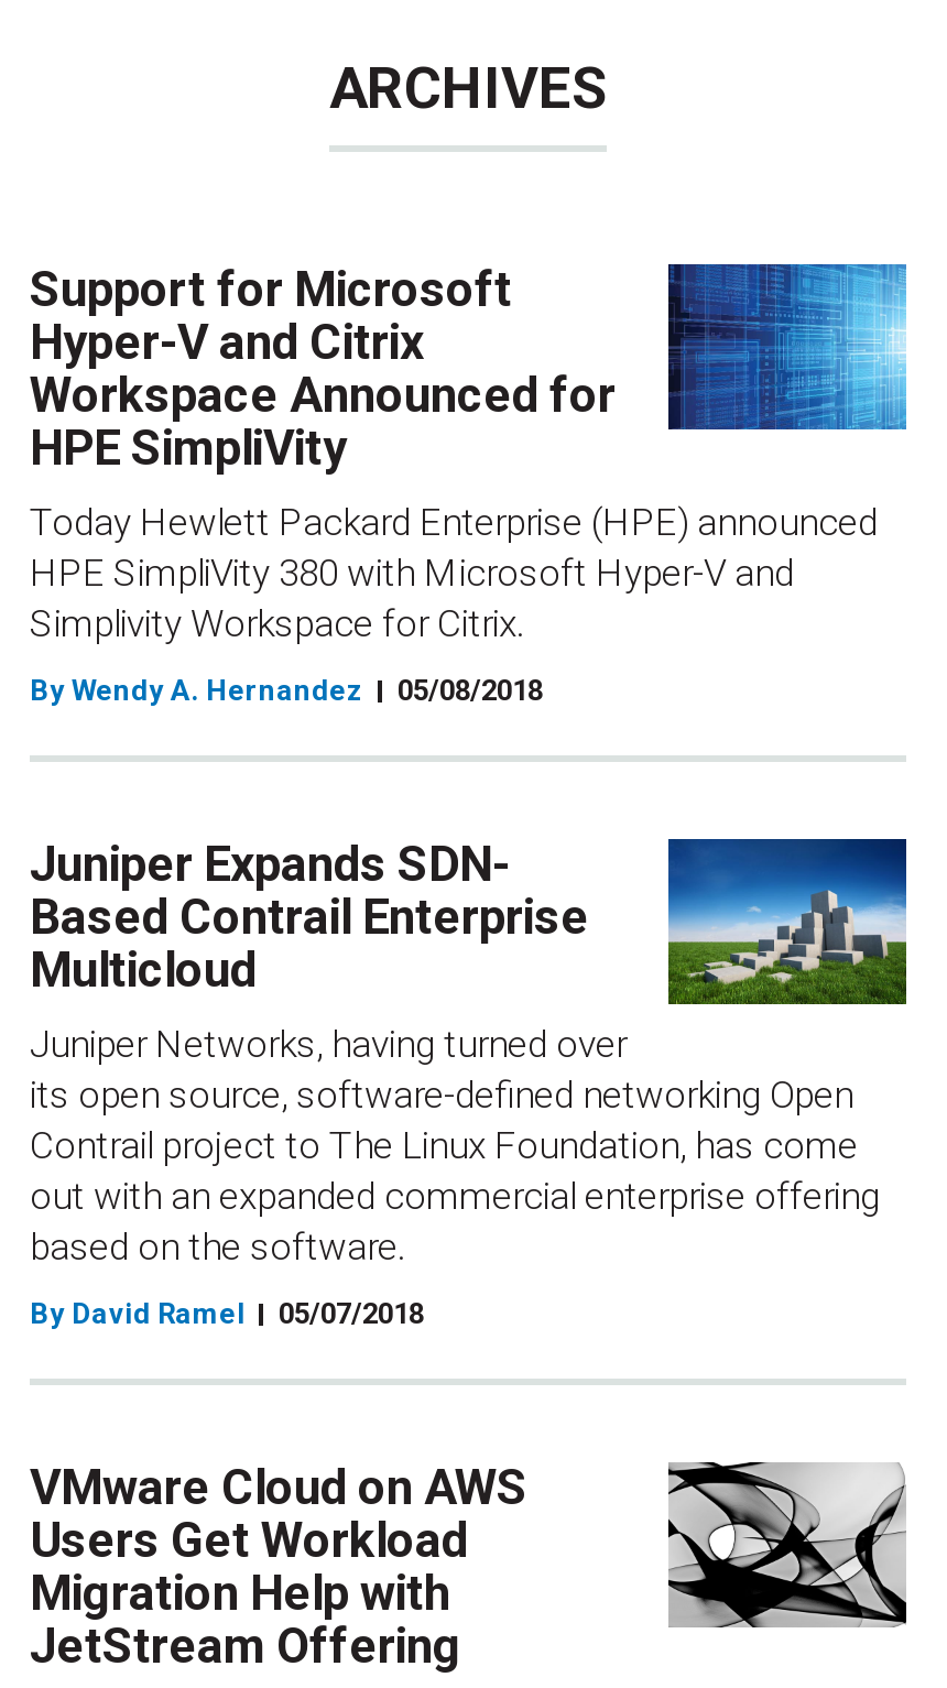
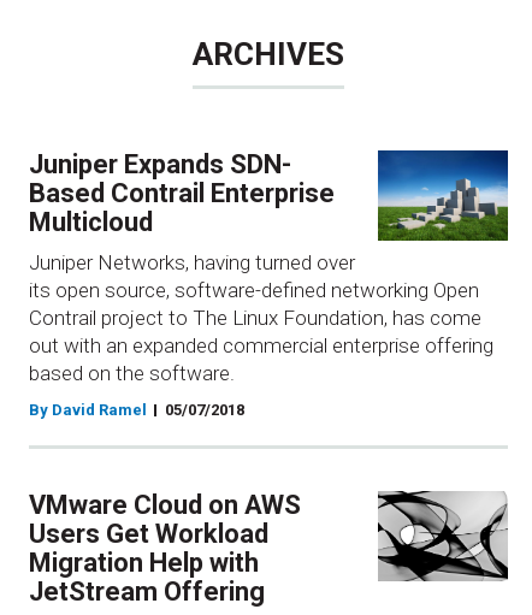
[30,262,908,707] [image] | Support for Microsoft | Hyper-V and Citrix | Workspace Announced for | HPE SimpliVity | Today Hewlett Packard Enterprise (HPE) announced | HPE SimpliVity 380 with Microsoft Hyper-V and | Simplivity Workspace for Citrix. | By Wendy A. Hernandez | 05/08/2018 -> none

